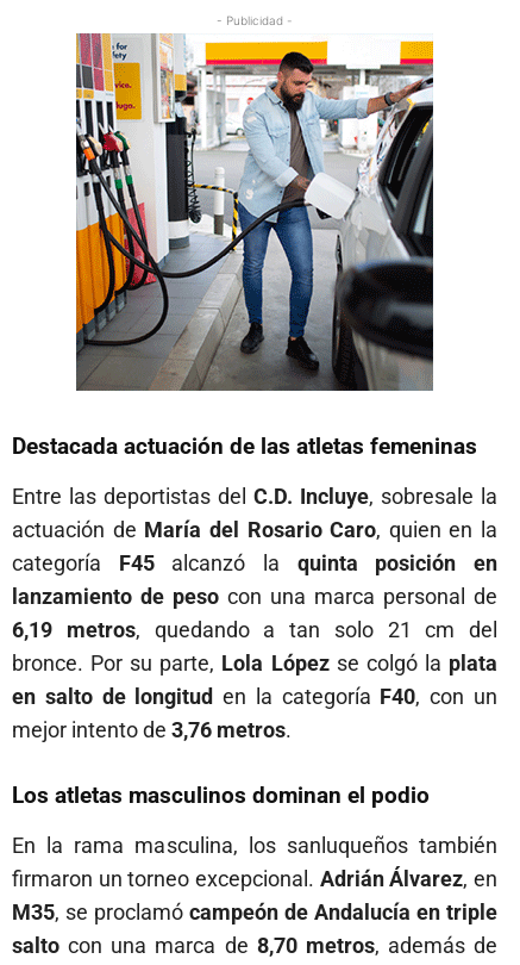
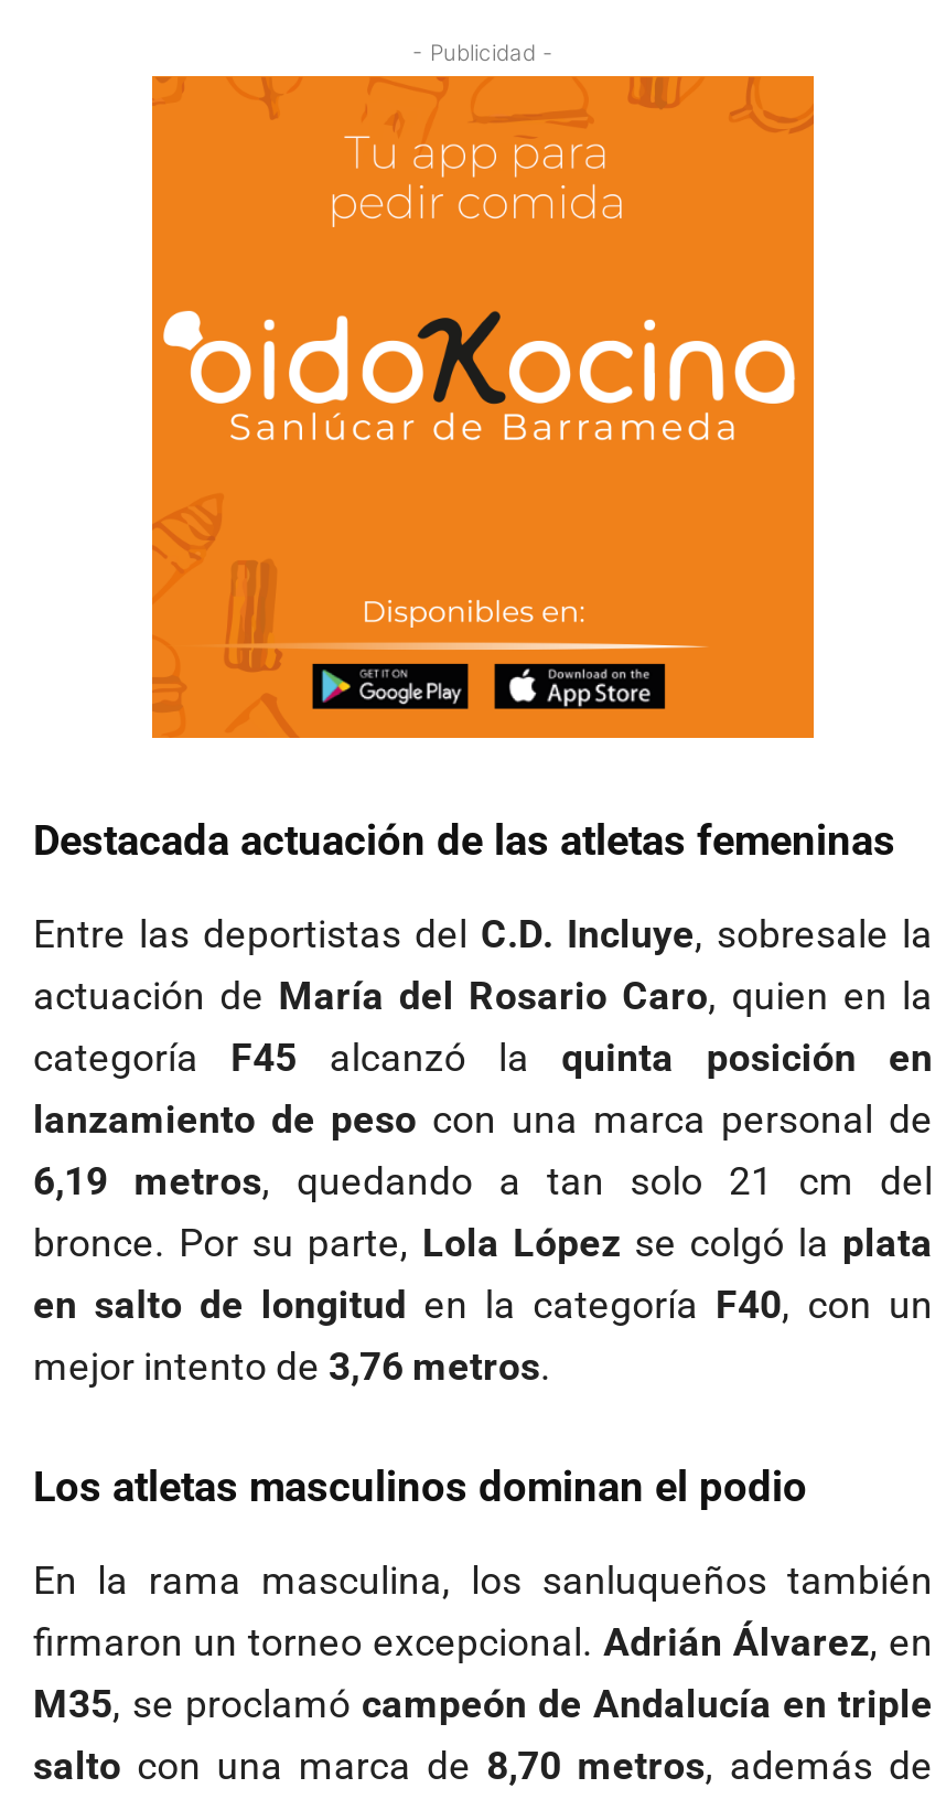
[75,32,434,392] [image] -> [150,74,816,740] [image]

